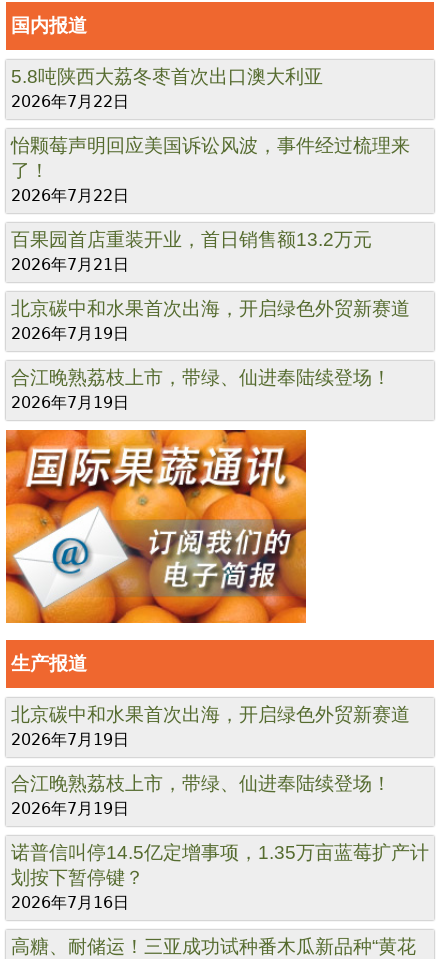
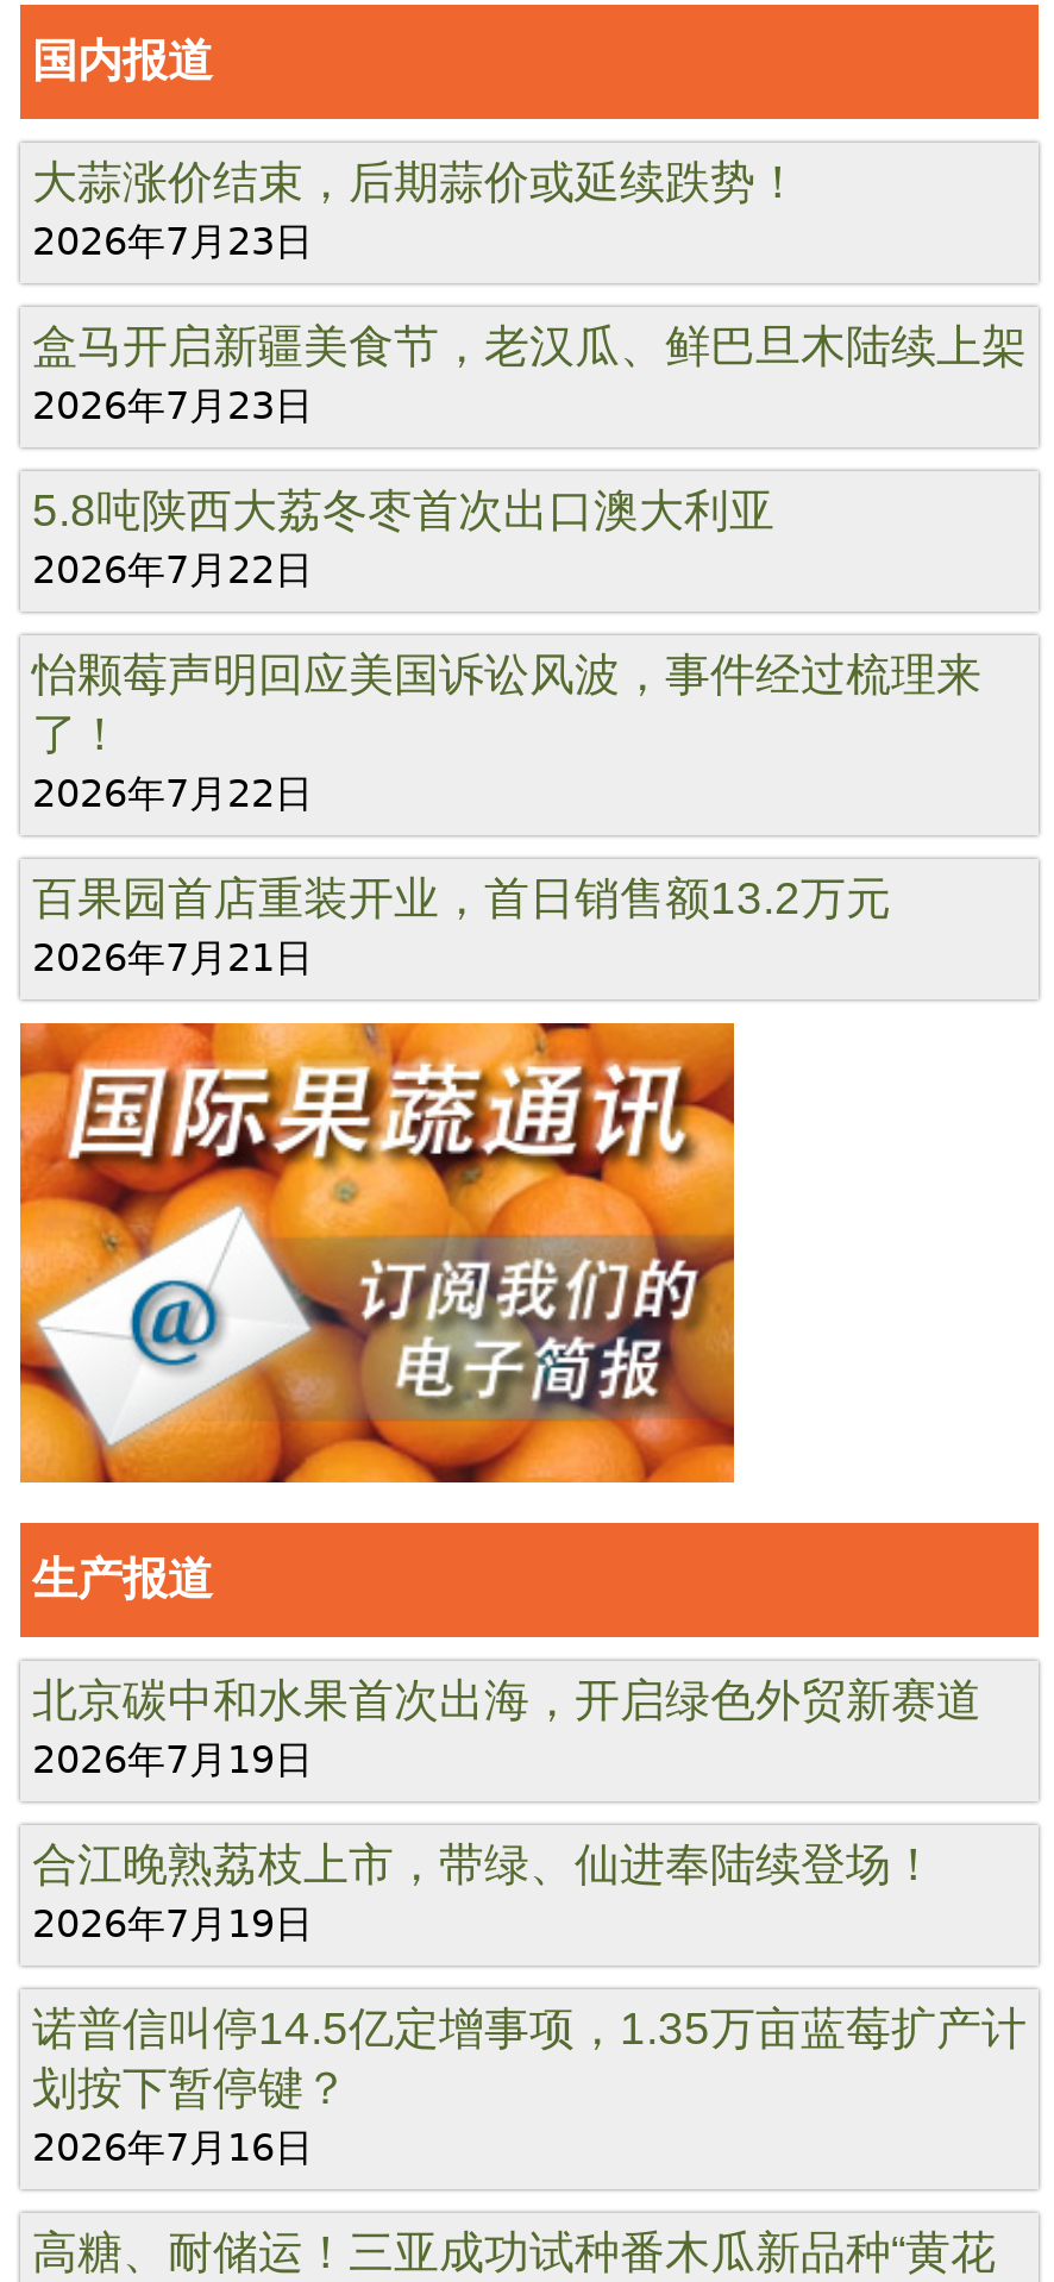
none -> [32,158,1027,429] 大蒜涨价结束，后期蒜价或延续跌势！ | 2026年7月23日 | 盒马开启新疆美食节，老汉瓜、鲜巴旦木陆续上架 | 2026年7月23日
moved [11,66,410,274] -> [32,486,981,981]: 5.8吨陕西大荔冬枣首次出口澳大利亚 | 2026年7月22日 | 怡颗莓声明回应美国诉讼风波，事件经过梳理来 | 了！ | 2026年7月22日 | 百果园首店重装开业，首日销售额13.2万元 | 2026年7月21日
[11,298,410,412] 北京碳中和水果首次出海，开启绿色外贸新赛道 | 2026年7月19日 | 合江晚熟荔枝上市，带绿、仙进奉陆续登场！ | 2026年7月19日 -> none

